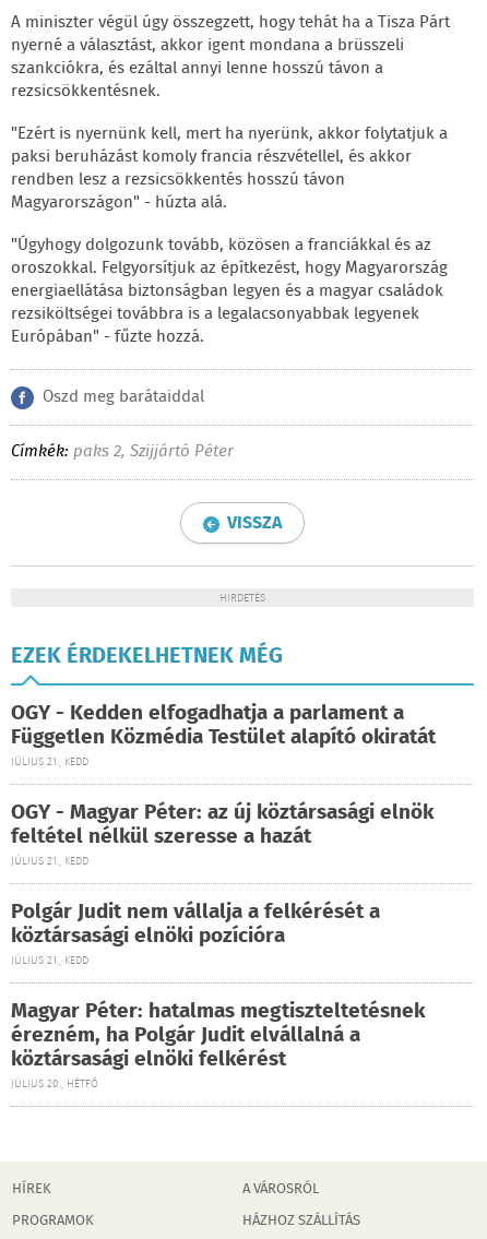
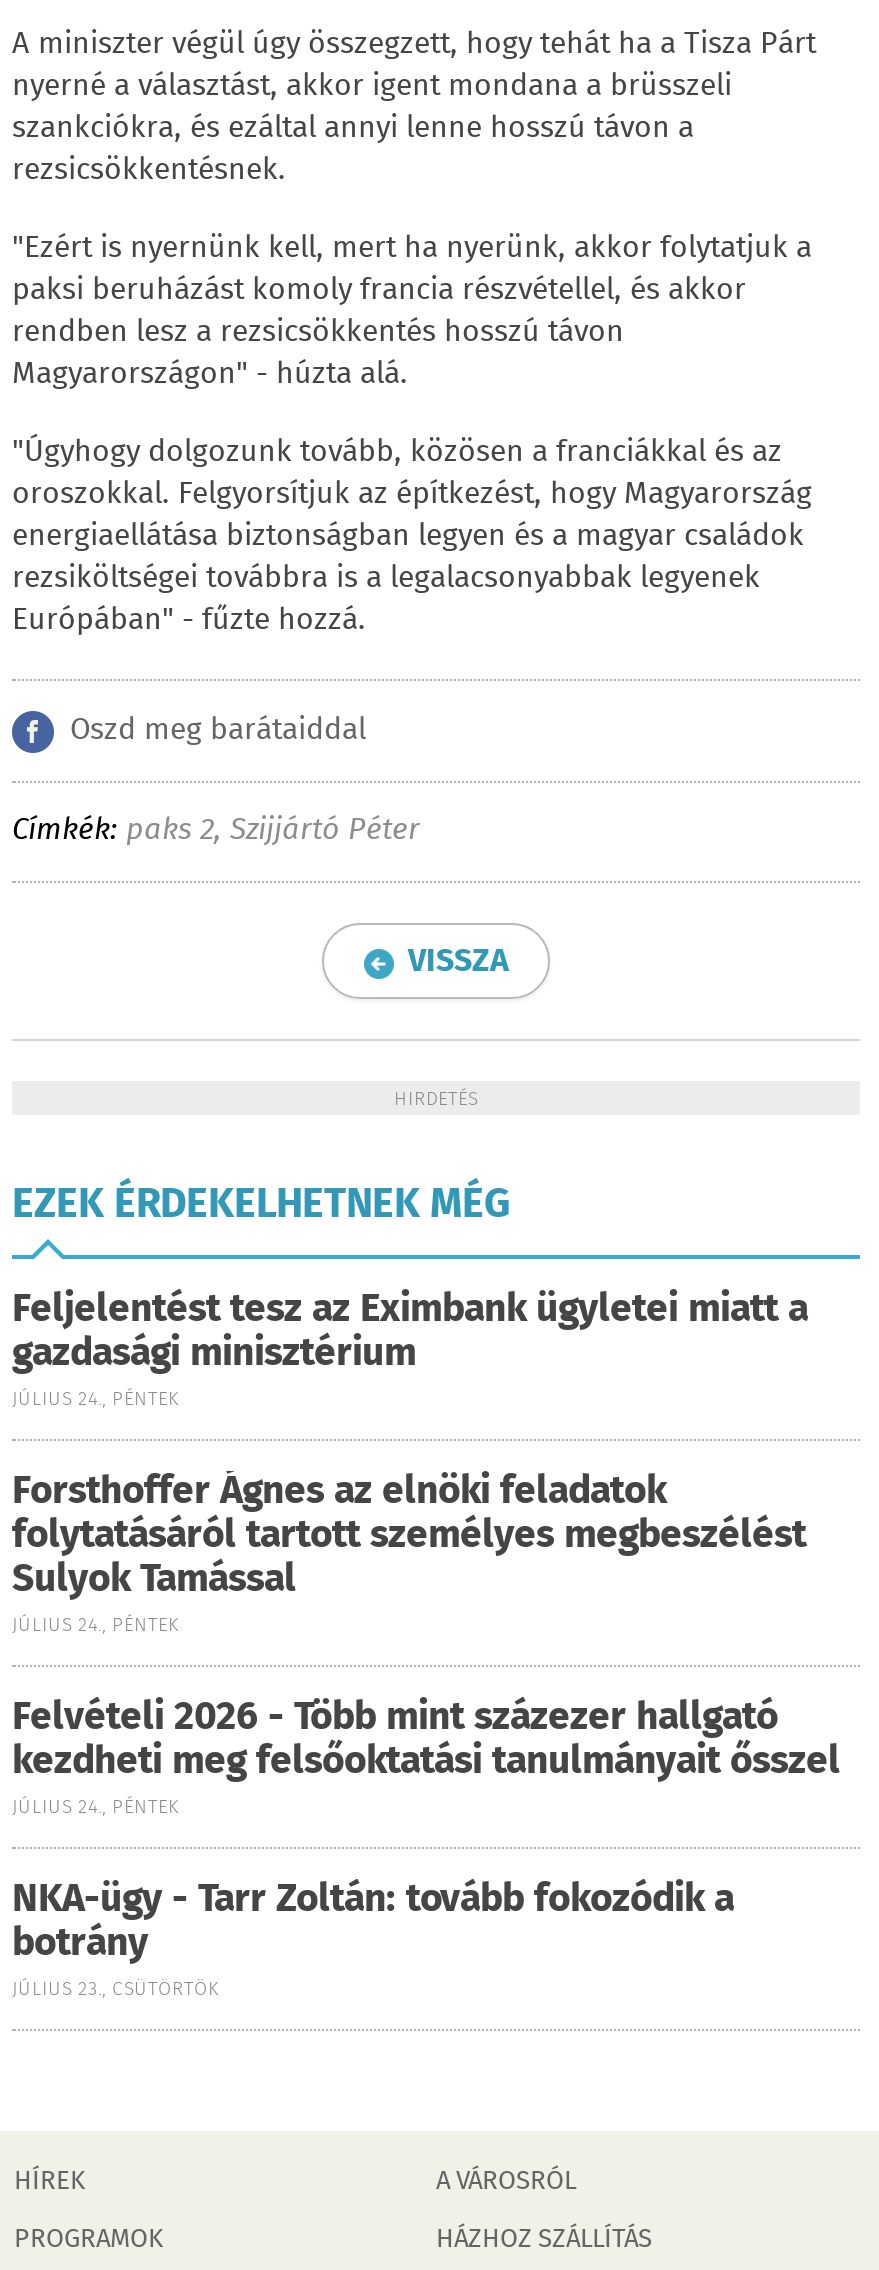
[11,698,436,771] OGY - Kedden elfogadhatja a parlament a | Független Közmédia Testület alapító okiratát | JÚLIUS 21., KEDD -> [12,1281,808,1415] Feljelentést tesz az Eximbank ügyletei miatt a | gazdasági minisztérium | JÚLIUS 24., PÉNTEK
[11,797,433,870] OGY - Magyar Péter: az új köztársasági elnök | feltétel nélkül szeresse a hazát | JÚLIUS 21., KEDD -> [12,1463,806,1641] Forsthoffer Ágnes az elnöki feladatok | folytatásáról tartott személyes megbeszélést | Sulyok Tamással | JÚLIUS 24., PÉNTEK
[11,896,380,969] Polgár Judit nem vállalja a felkérését a | köztársasági elnöki pozícióra | JÚLIUS 21., KEDD -> [12,1689,840,1823] Felvételi 2026 - Több mint százezer hallgató | kezdheti meg felsőoktatási tanulmányait ősszel | JÚLIUS 24., PÉNTEK
[11,996,425,1093] Magyar Péter: hatalmas megtiszteltetésnek | érezném, ha Polgár Judit elvállalná a | köztársasági elnöki felkérést | JÚLIUS 20., HÉTFŐ -> [12,1871,734,2005] NKA-ügy - Tarr Zoltán: tovább fokozódik a | botrány | JÚLIUS 23., CSÜTÖRTÖK

